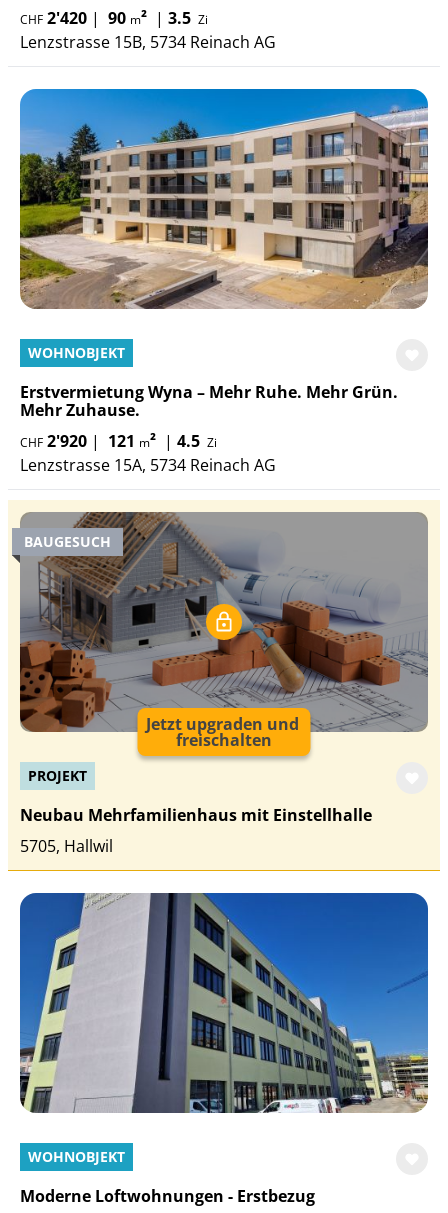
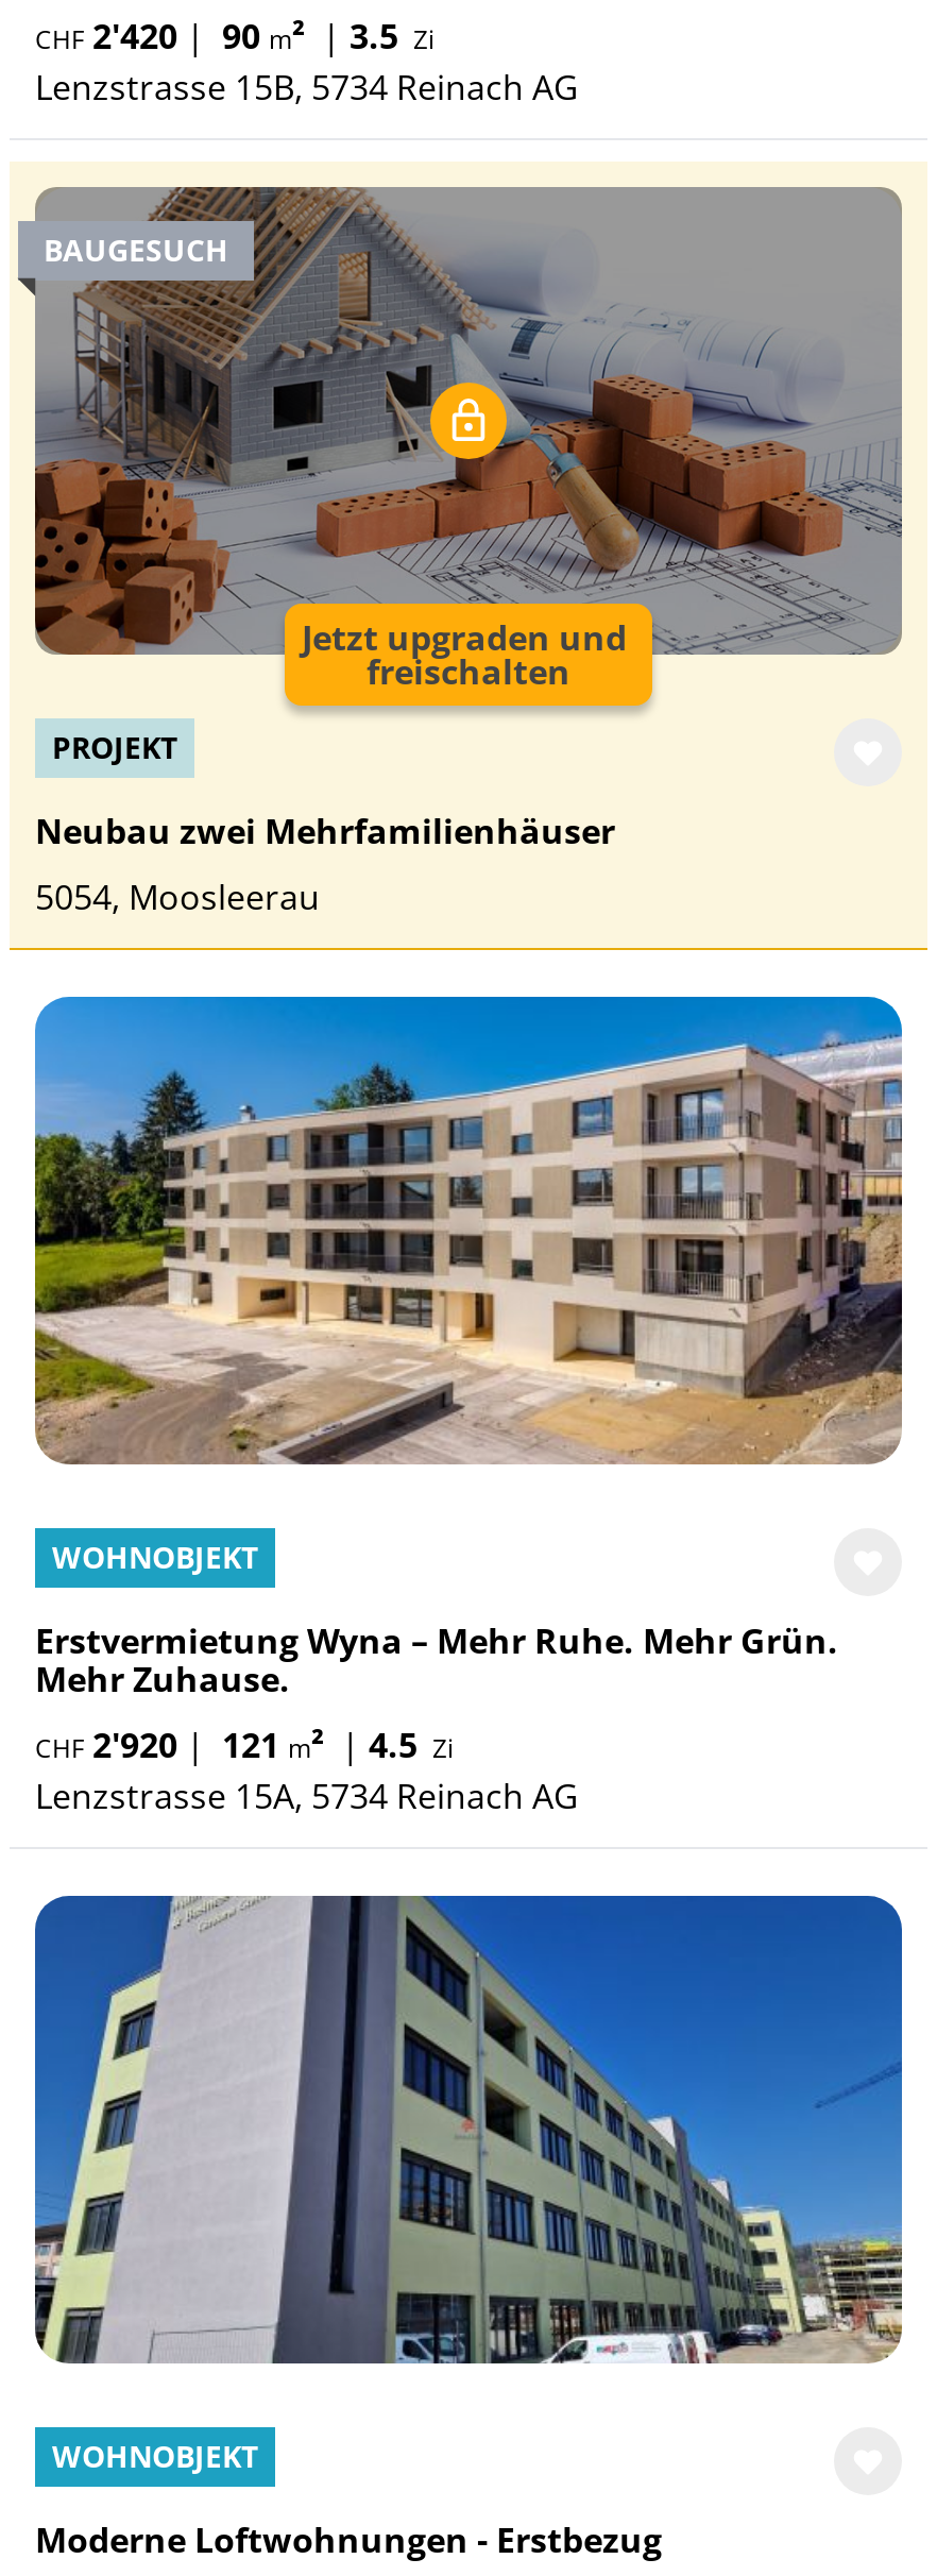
none -> [35,808,615,920] Neubau zwei Mehrfamilienhäuser | 5054, Moosleerau
moved [18,90,430,476] -> [31,999,906,1819]: [image] | WOHNOBJEKT | Erstvermietung Wyna – Mehr Ruhe. Mehr Grün. | Mehr Zuhause. | Lenzstrasse 15A, 5734 Reinach AG
moved [8,501,440,872] -> [10,164,927,952]: [image] | BAUGESUCH
moved [28,713,302,785] -> [52,614,635,767]: Jetzt upgraden und | freischalten | PROJEKT
[20,804,372,857] Neubau Mehrfamilienhaus mit Einstellhalle | 5705, Hallwil -> none

